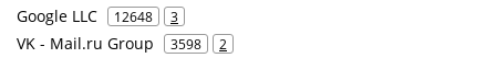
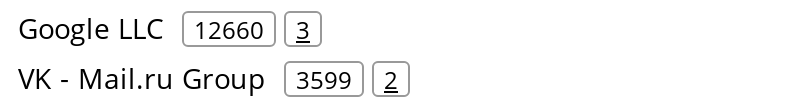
[17,5,178,26] Google LLC 12648 3 -> [18,8,310,46] Google LLC 12660 3
[17,33,227,53] VK - Mail.ru Group 3598 2 -> [18,58,398,96] VK - Mail.ru Group 3599 2

